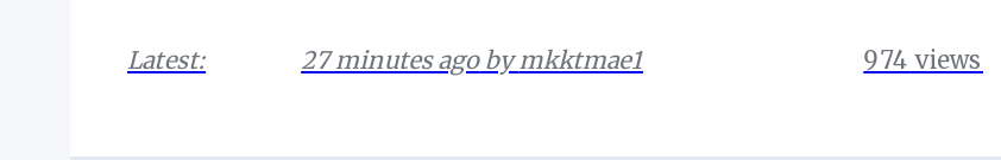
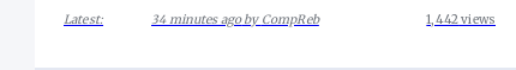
[301,45,643,75] 27 minutes ago bymkktmae1 -> [151,12,319,27] 34 minutes ago byCompReb
[863,45,983,75] 974 views -> [426,12,496,27] 1,442 views

